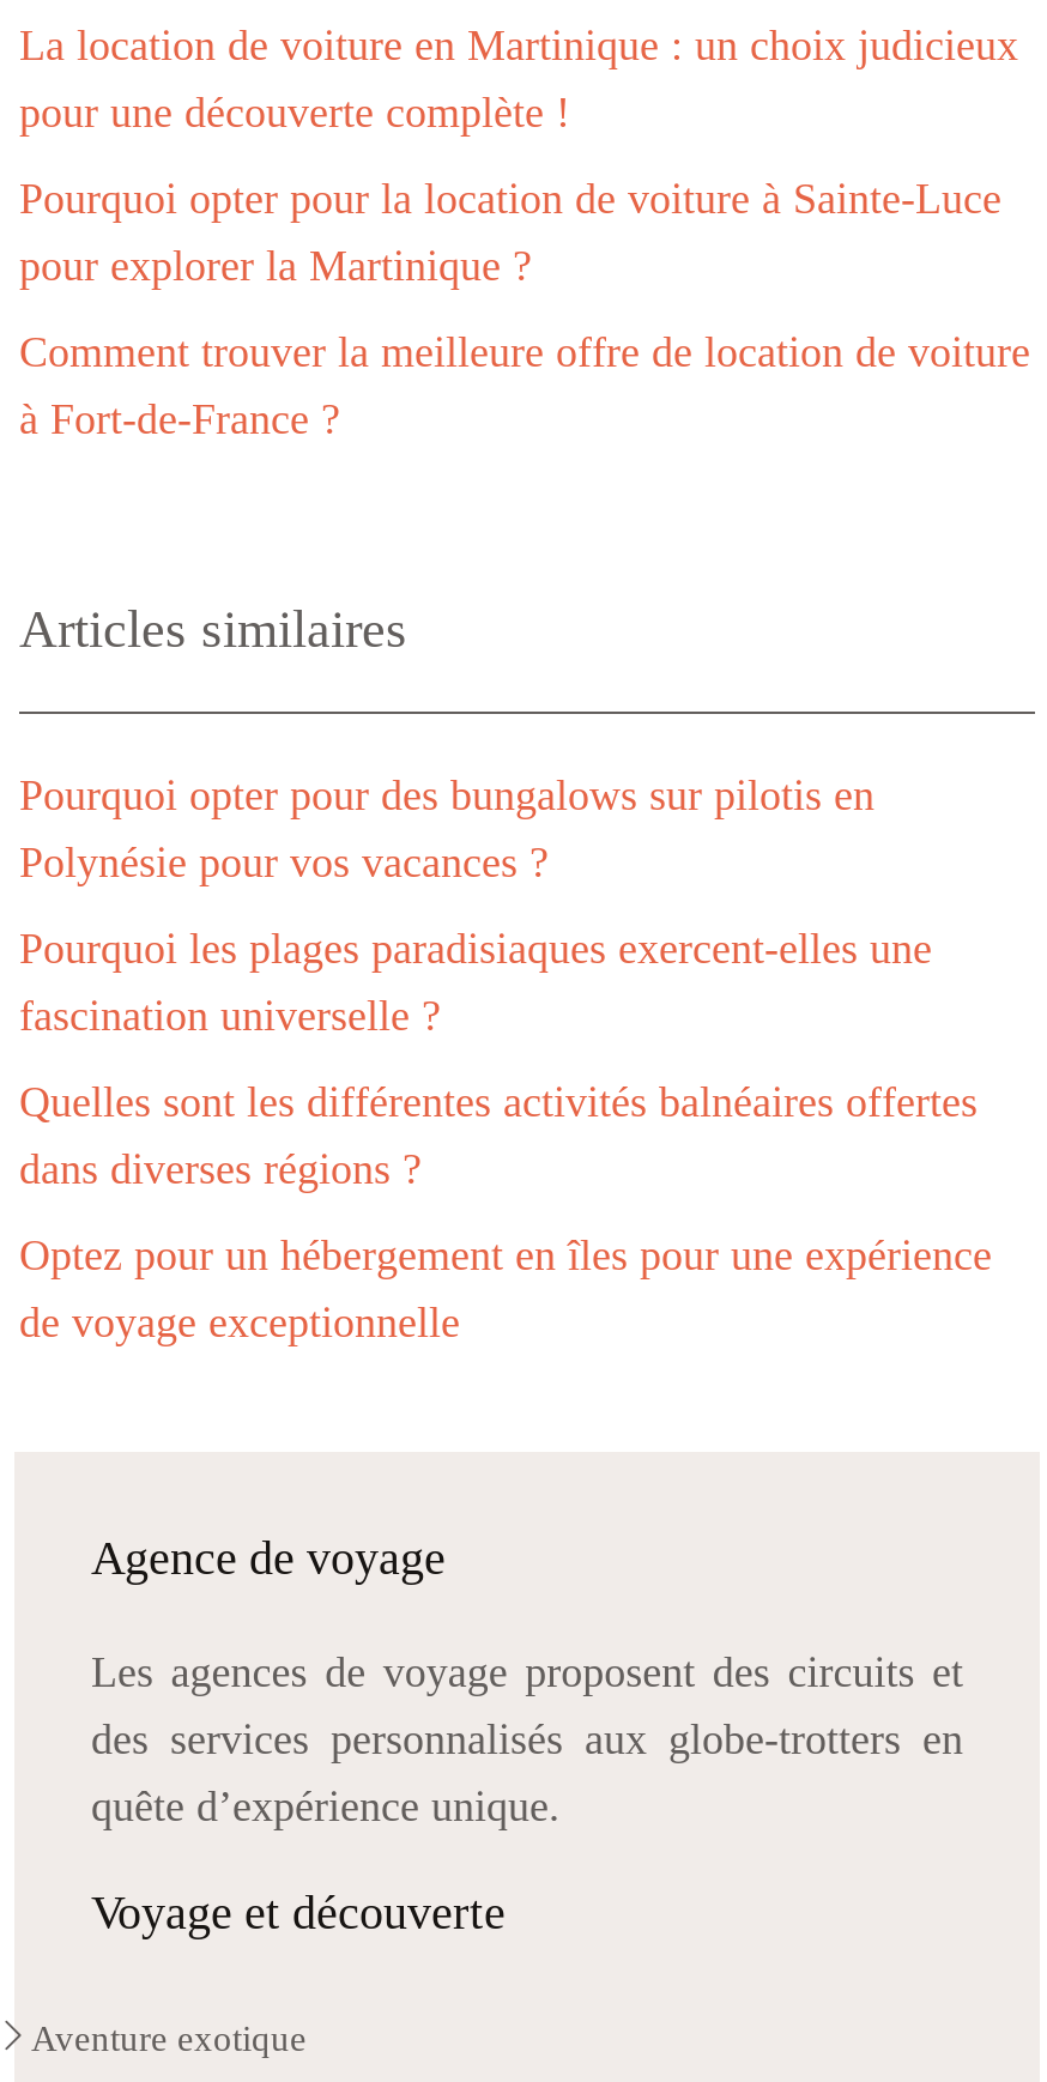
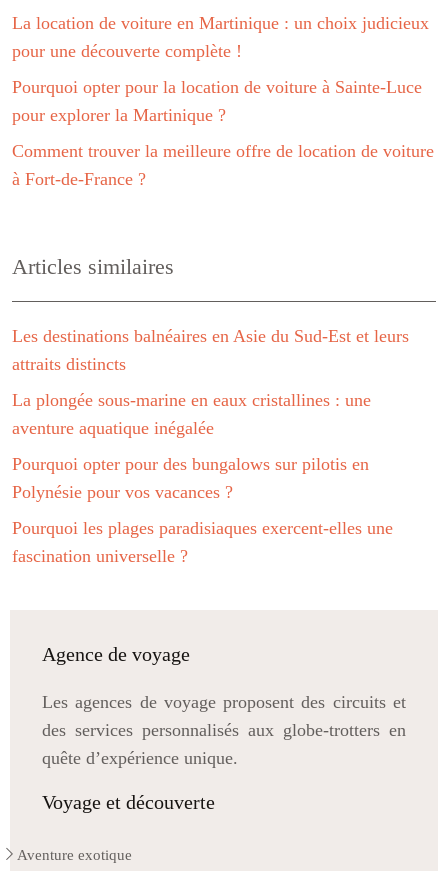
none -> [12,326,409,438] Les destinations balnéaires en Asie du Sud-Est et leurs | attraits distincts | La plongée sous-marine en eaux cristallines : une | aventure aquatique inégalée
moved [19,771,932,1039] -> [12,454,393,566]: Pourquoi opter pour des bungalows sur pilotis en | Polynésie pour vos vacances ? | Pourquoi les plages paradisiaques exercent-elles une | fascination universelle ?
[19,1077,992,1346] Quelles sont les différentes activités balnéaires offertes | dans diverses régions ? | Optez pour un hébergement en îles pour une expérience | de voyage exceptionnelle -> none

